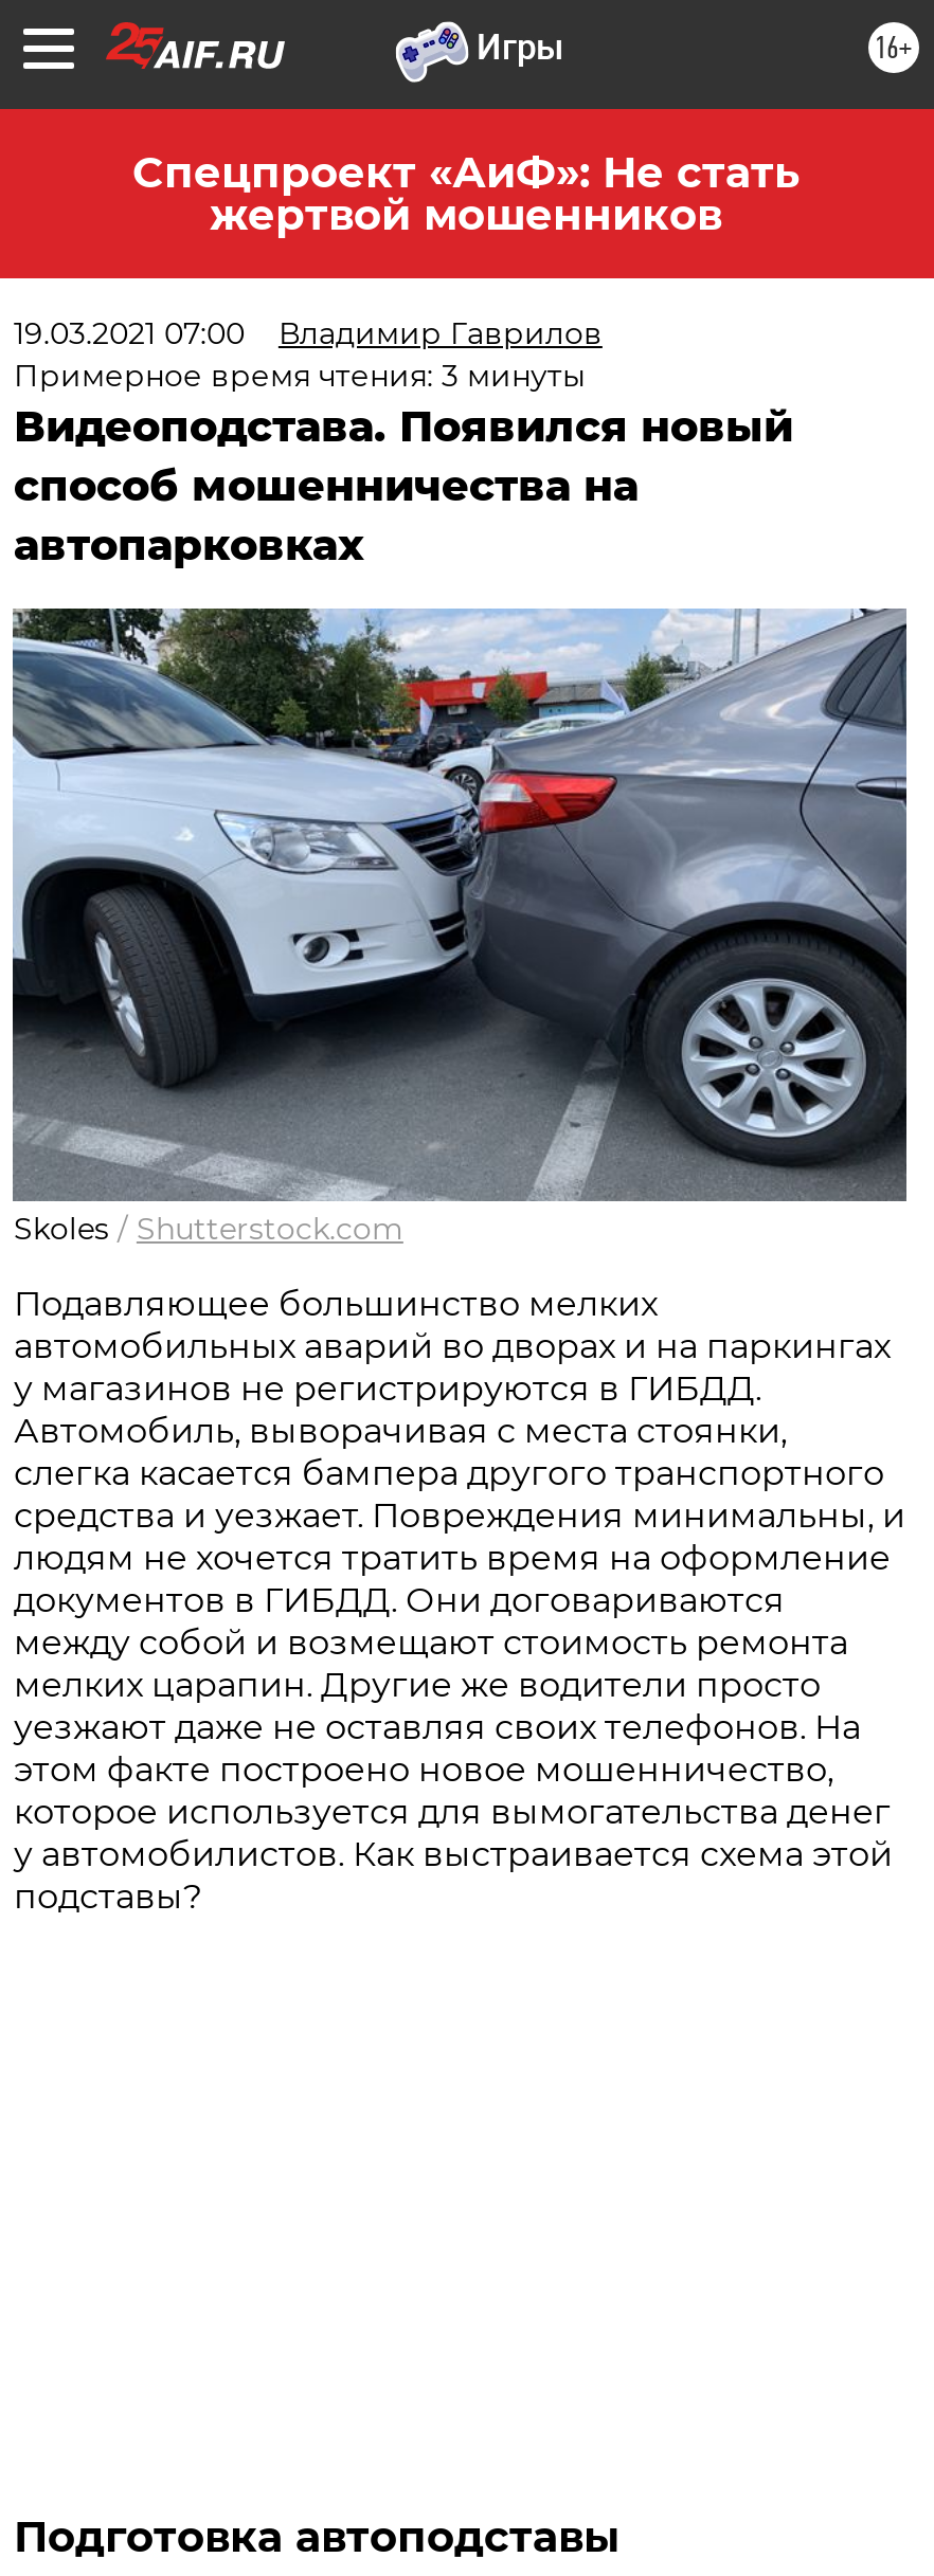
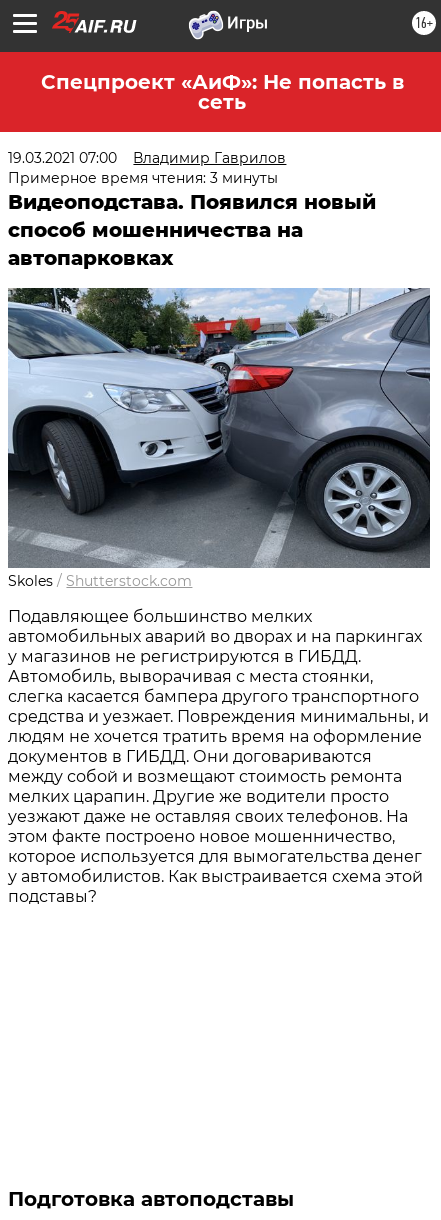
[132,147,800,240] Спецпроект «АиФ»: Не стать | жертвой мошенников -> [40,70,403,114] Спецпроект «АиФ»: Не попасть в | сеть

